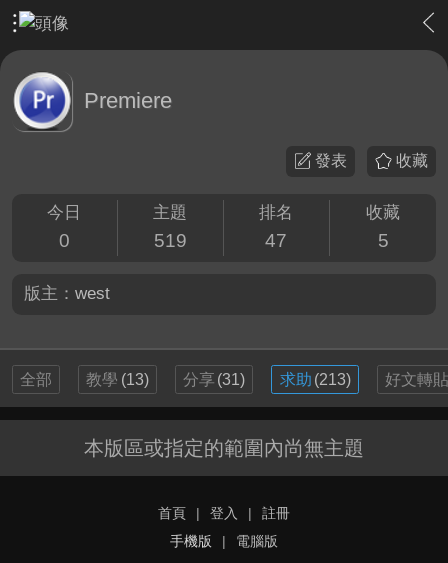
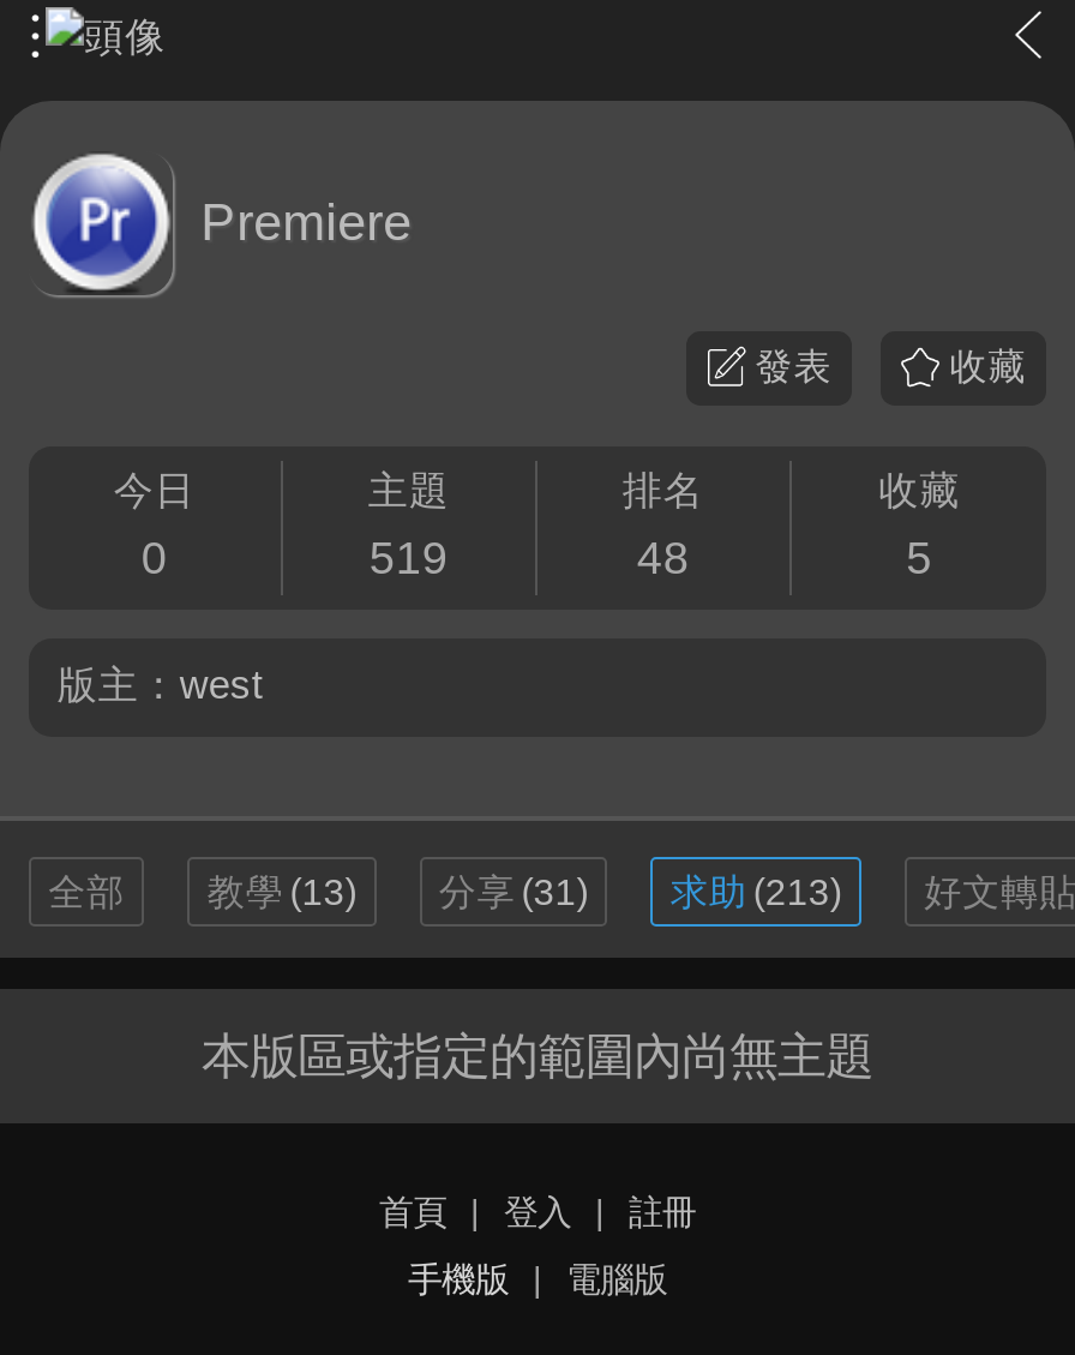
[265,230,287,251] 47 -> [637,534,690,584] 48

